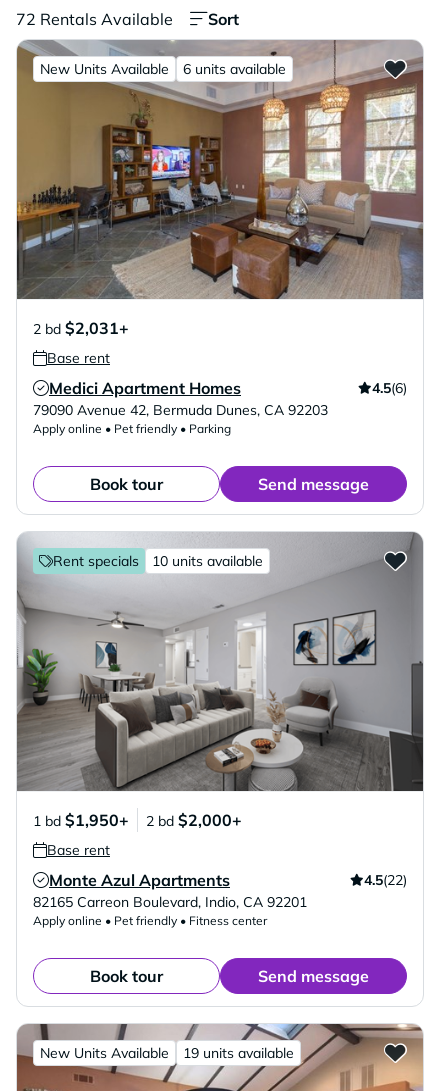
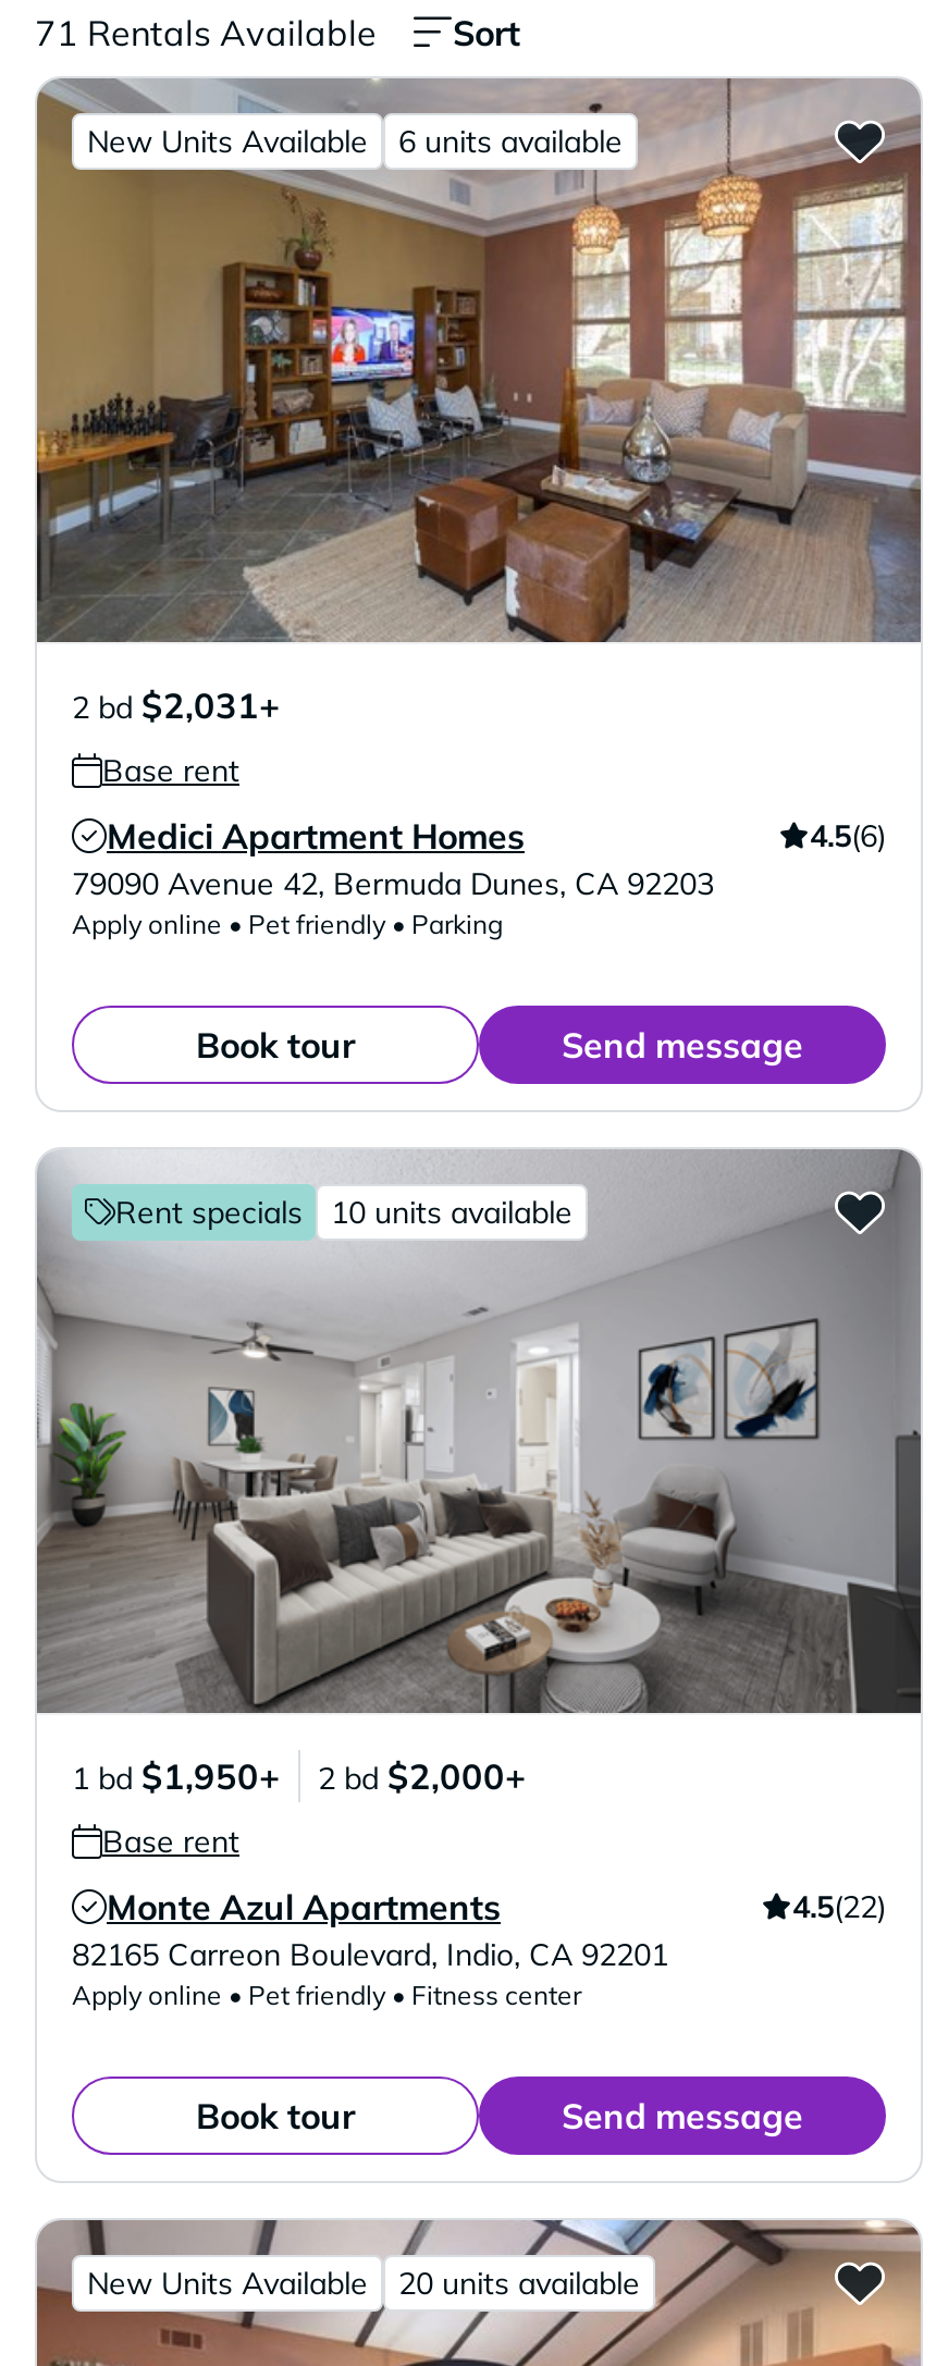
[16,9,173,29] 72 Rentals Available -> [35,11,377,54] 71 Rentals Available
[183,1044,294,1062] 19 units available -> [398,2264,640,2303] 20 units available

